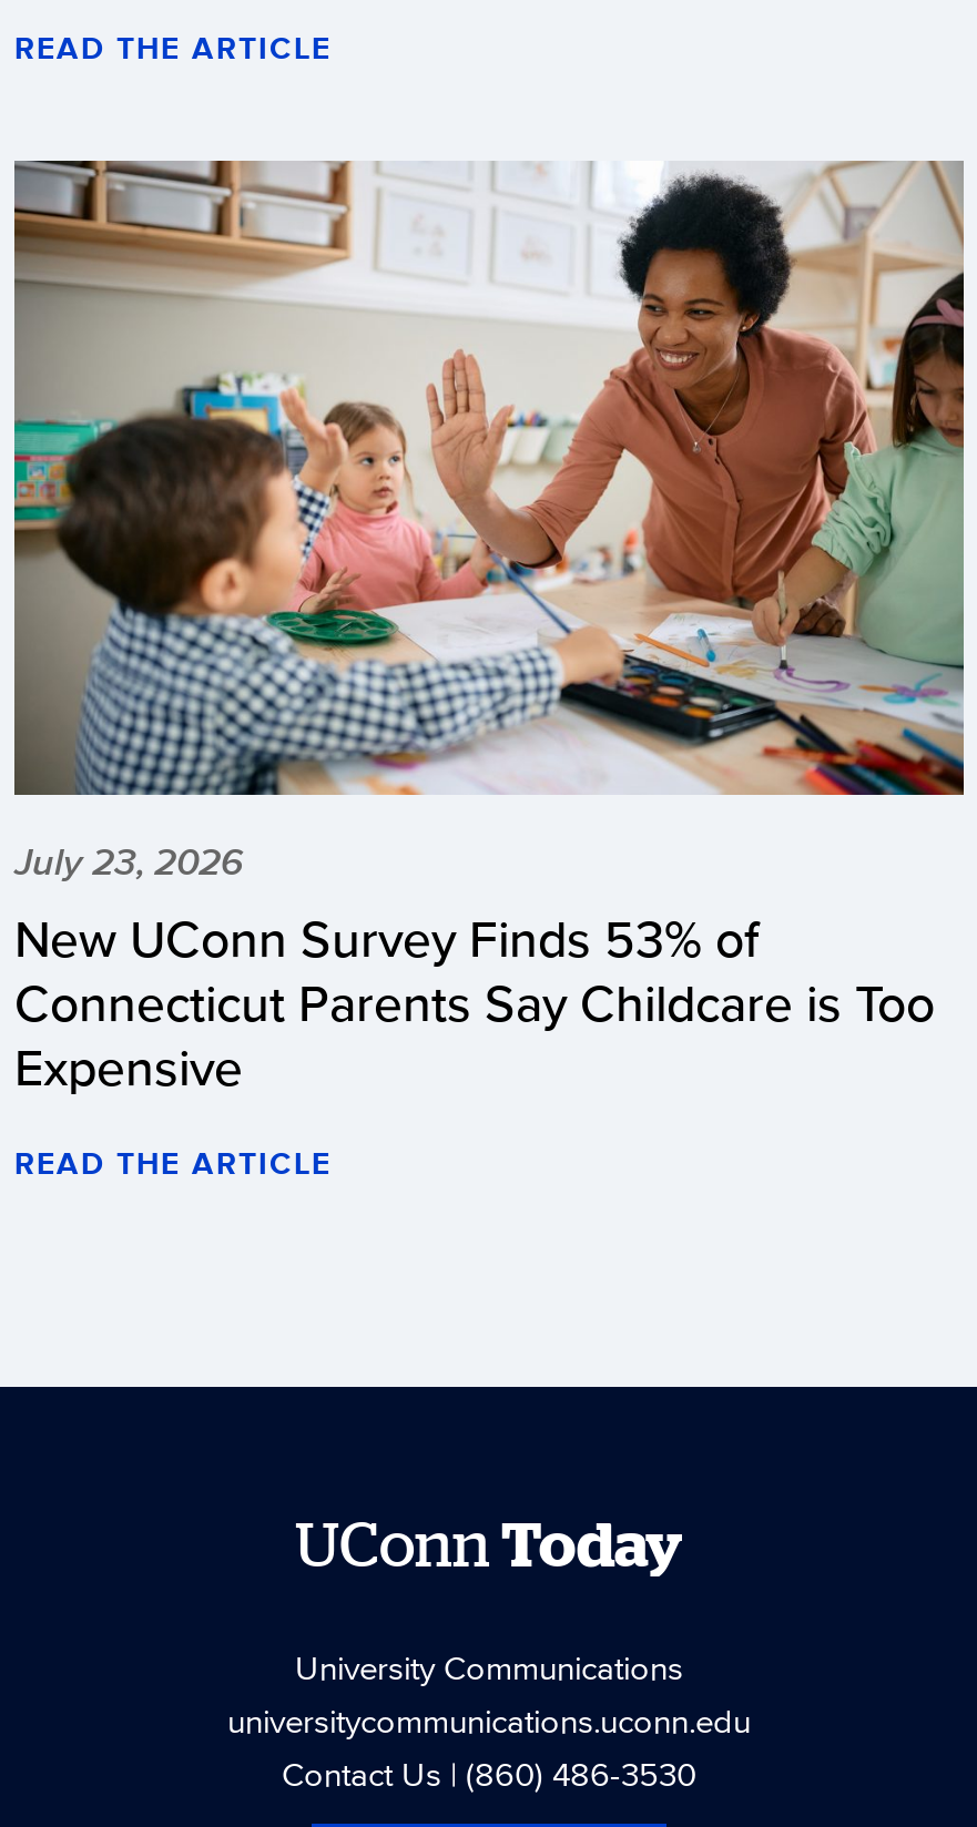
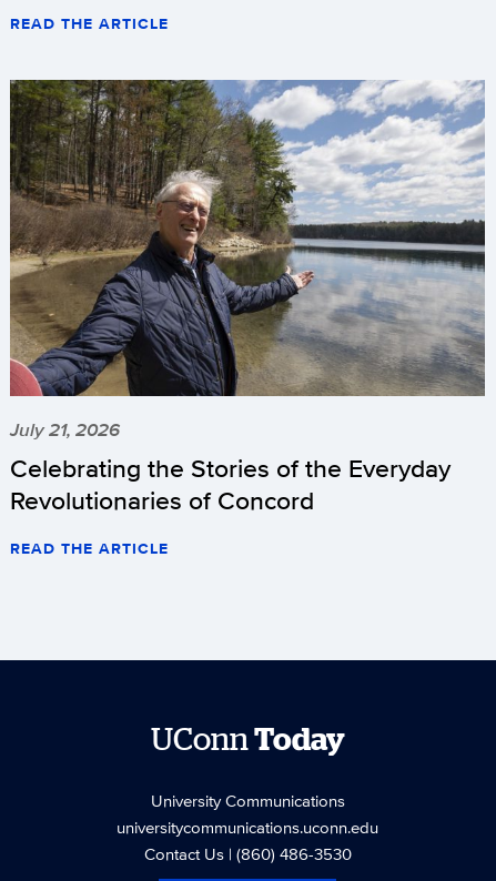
[14,160,966,1102] [image] | July 23, 2026 | New UConn Survey Finds 53% of | Connecticut Parents Say Childcare is Too | Expensive -> [10,79,485,518] [image] | July 21, 2026 | Celebrating the Stories of the Everyday | Revolutionaries of Concord

